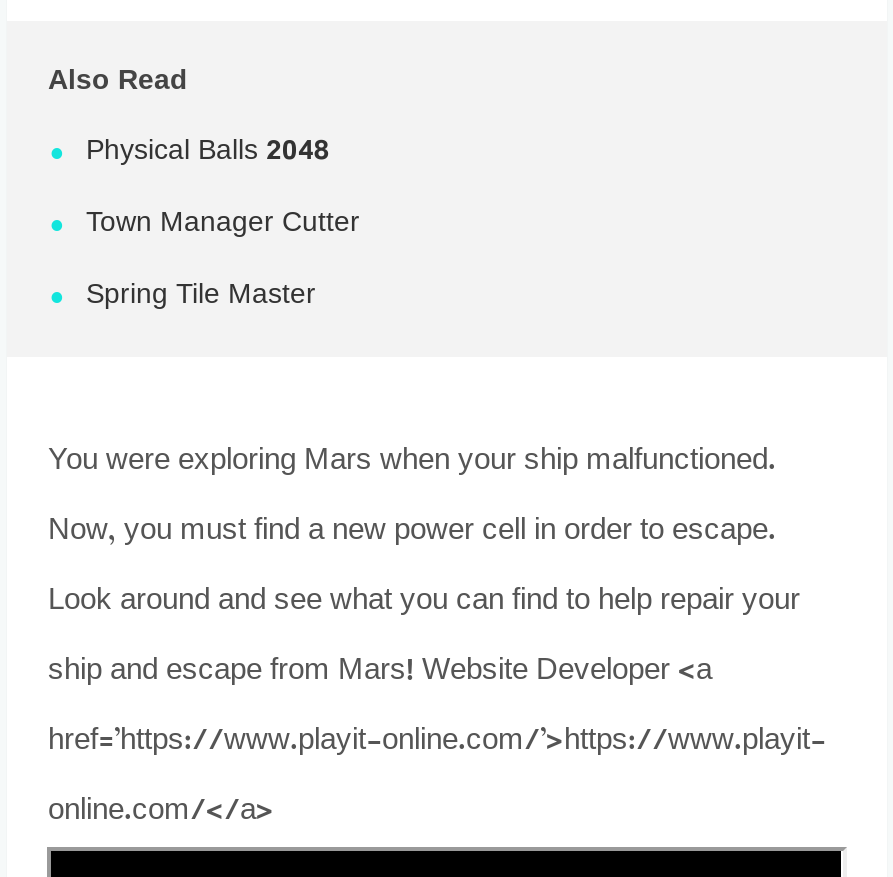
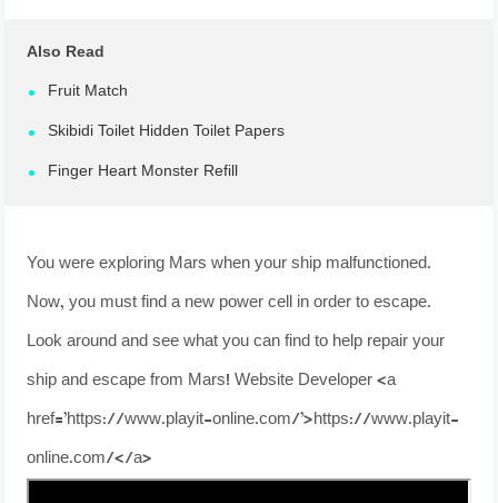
[86,130,328,176] Physical Balls 2048 -> [48,79,128,105] Fruit Match
[86,202,360,248] Town Manager Cutter -> [48,119,285,145] Skibidi Toilet Hidden Toilet Papers
[86,274,316,320] Spring Tile Master -> [48,159,238,185] Finger Heart Monster Refill

